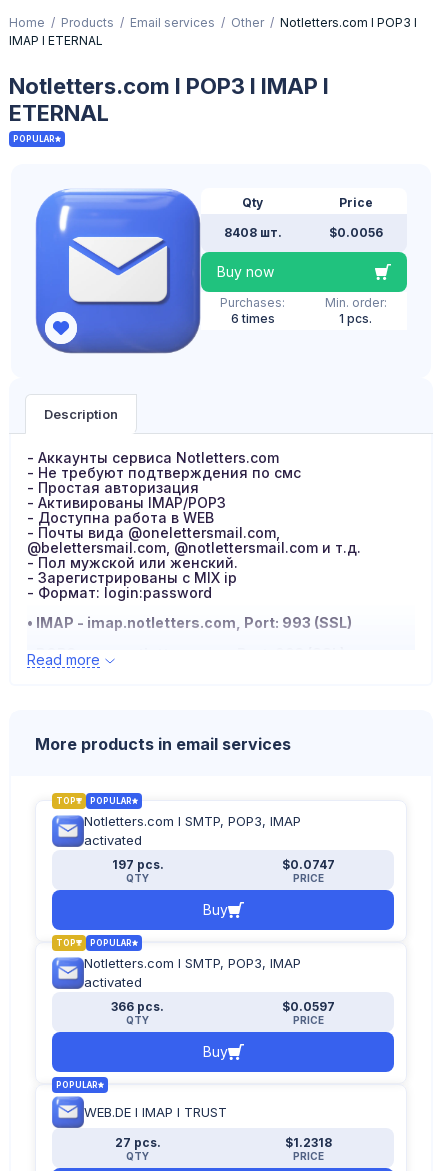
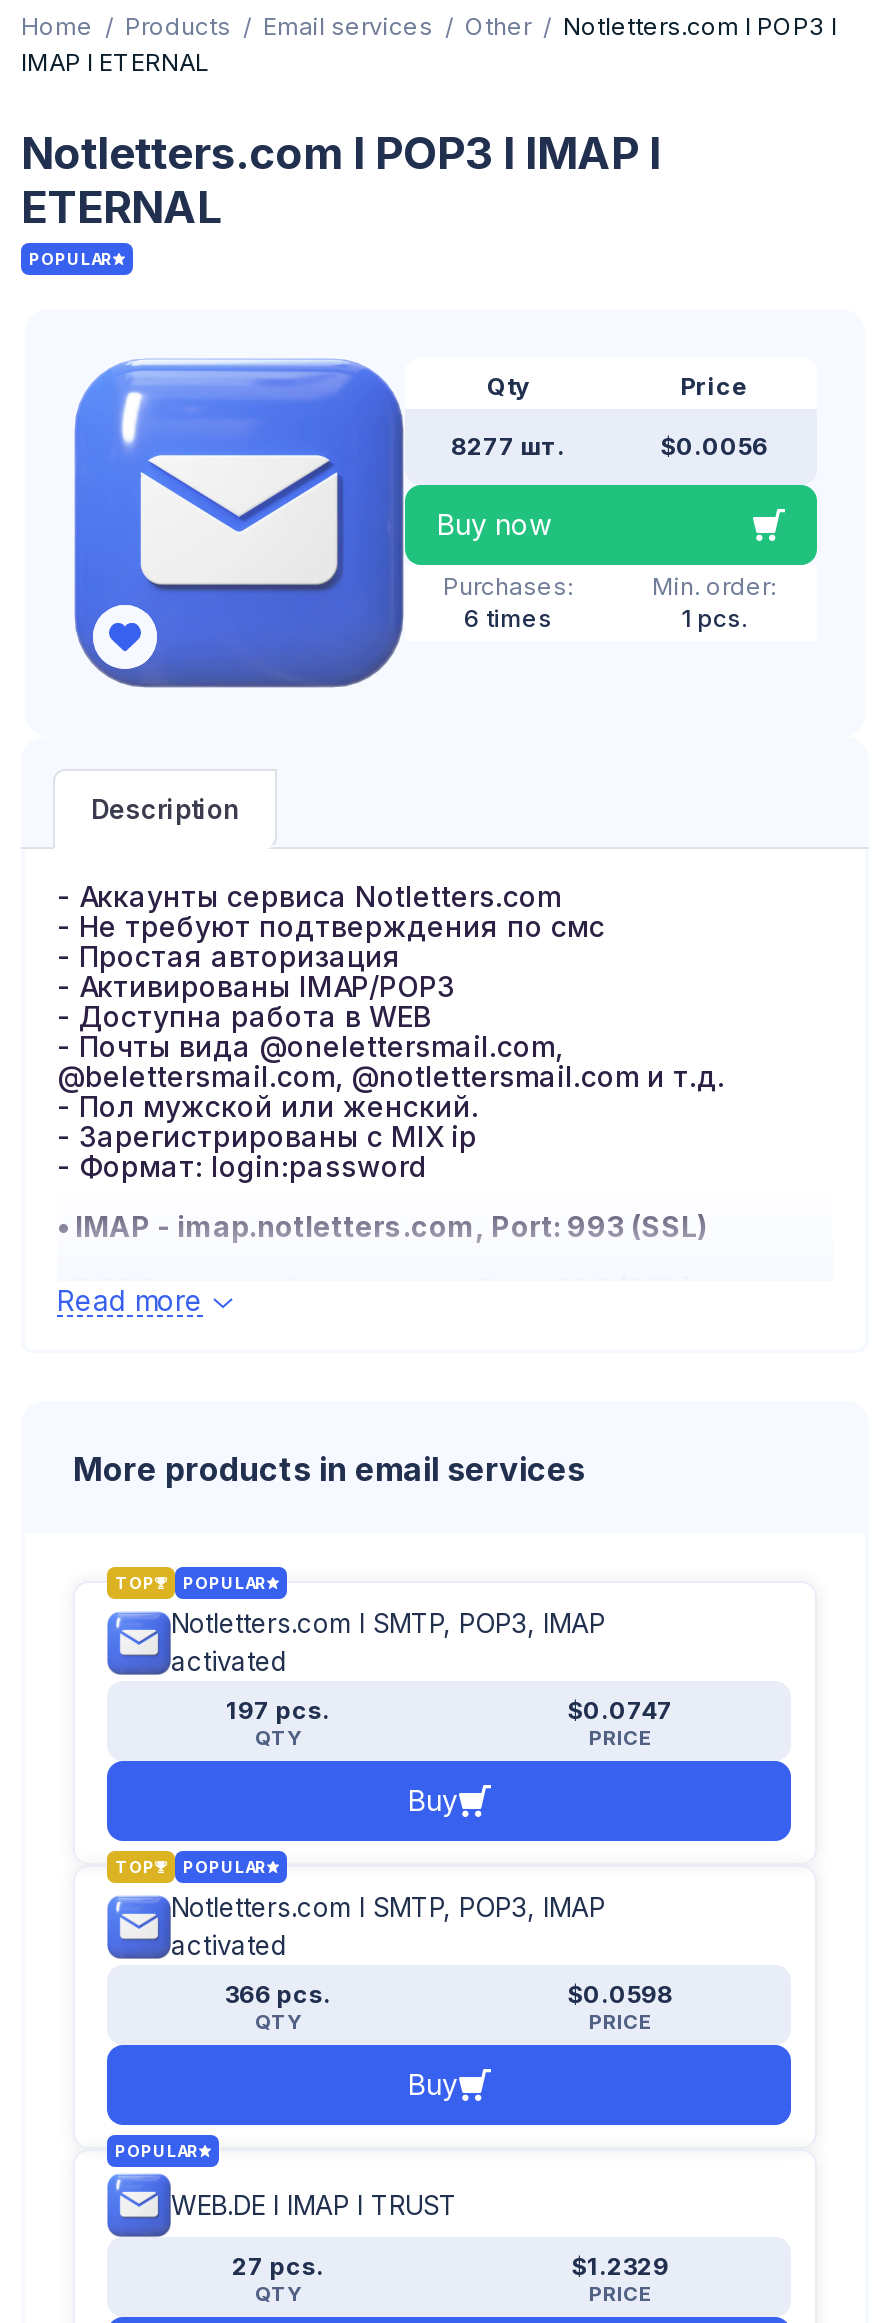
[223,225,281,240] 8408 шт. -> [451,431,565,461] 8277 шт.
[282,999,335,1014] $0.0597 -> [567,1979,673,2009] $0.0598
[285,1135,332,1150] $1.2318 -> [571,2251,669,2281] $1.2329

